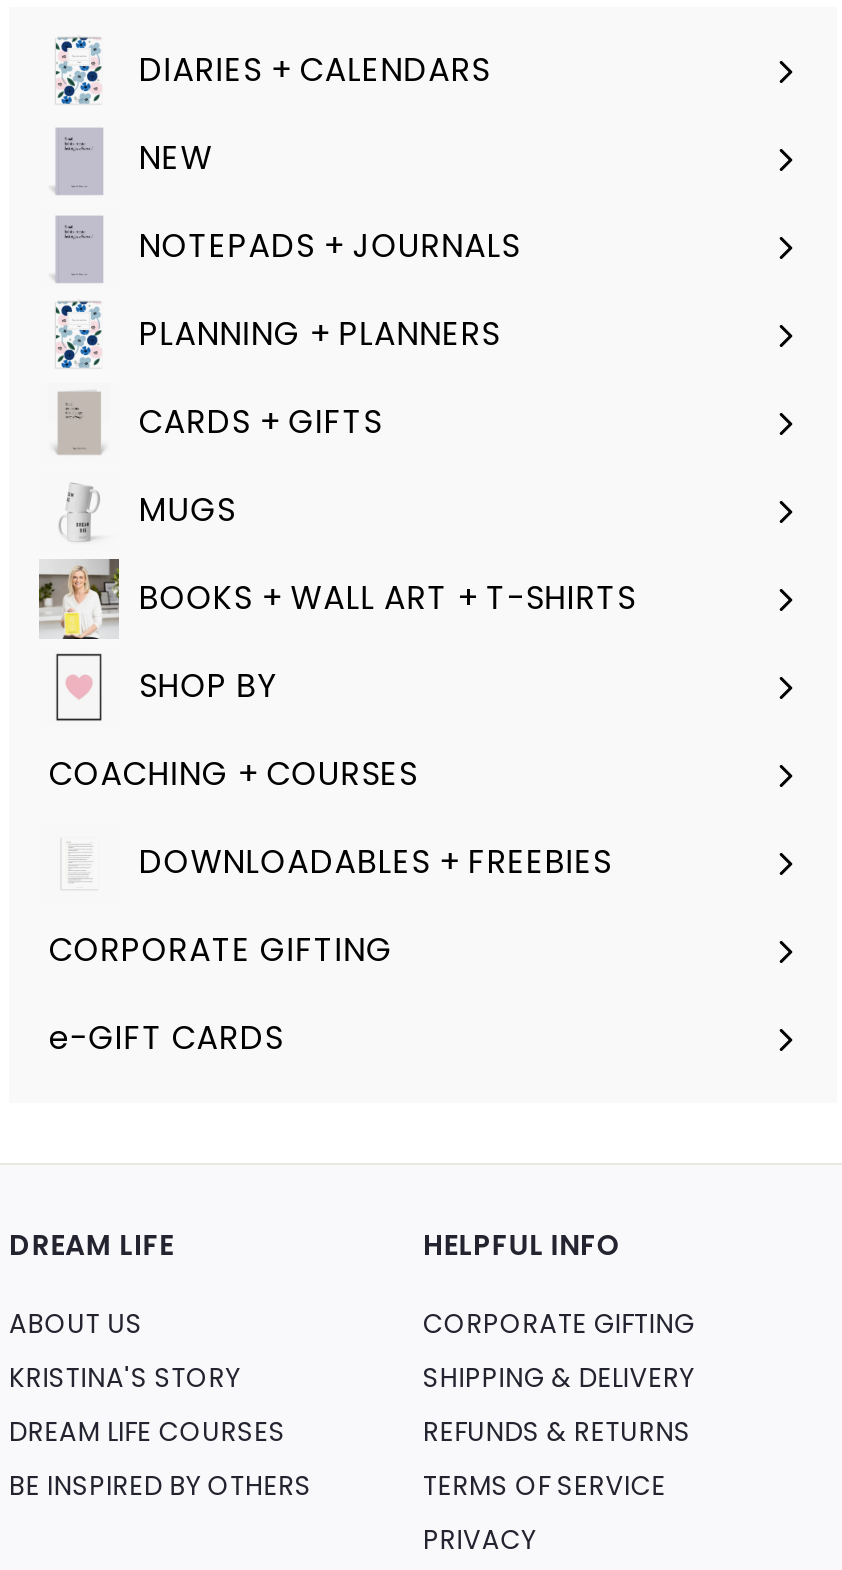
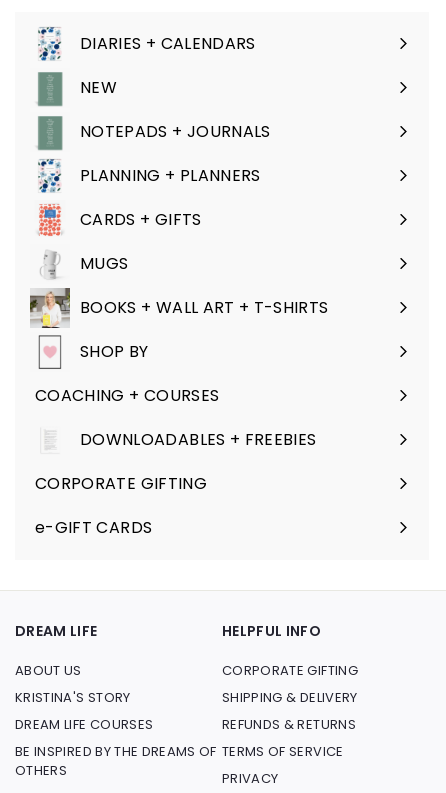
[9,1467,312,1505] BE INSPIRED BY OTHERS -> [15,741,217,779] BE INSPIRED BY THE DREAMS OF | OTHERS

